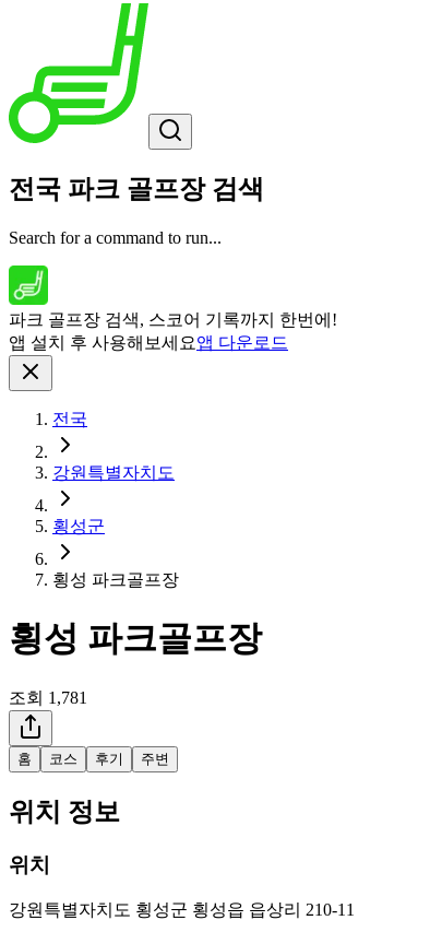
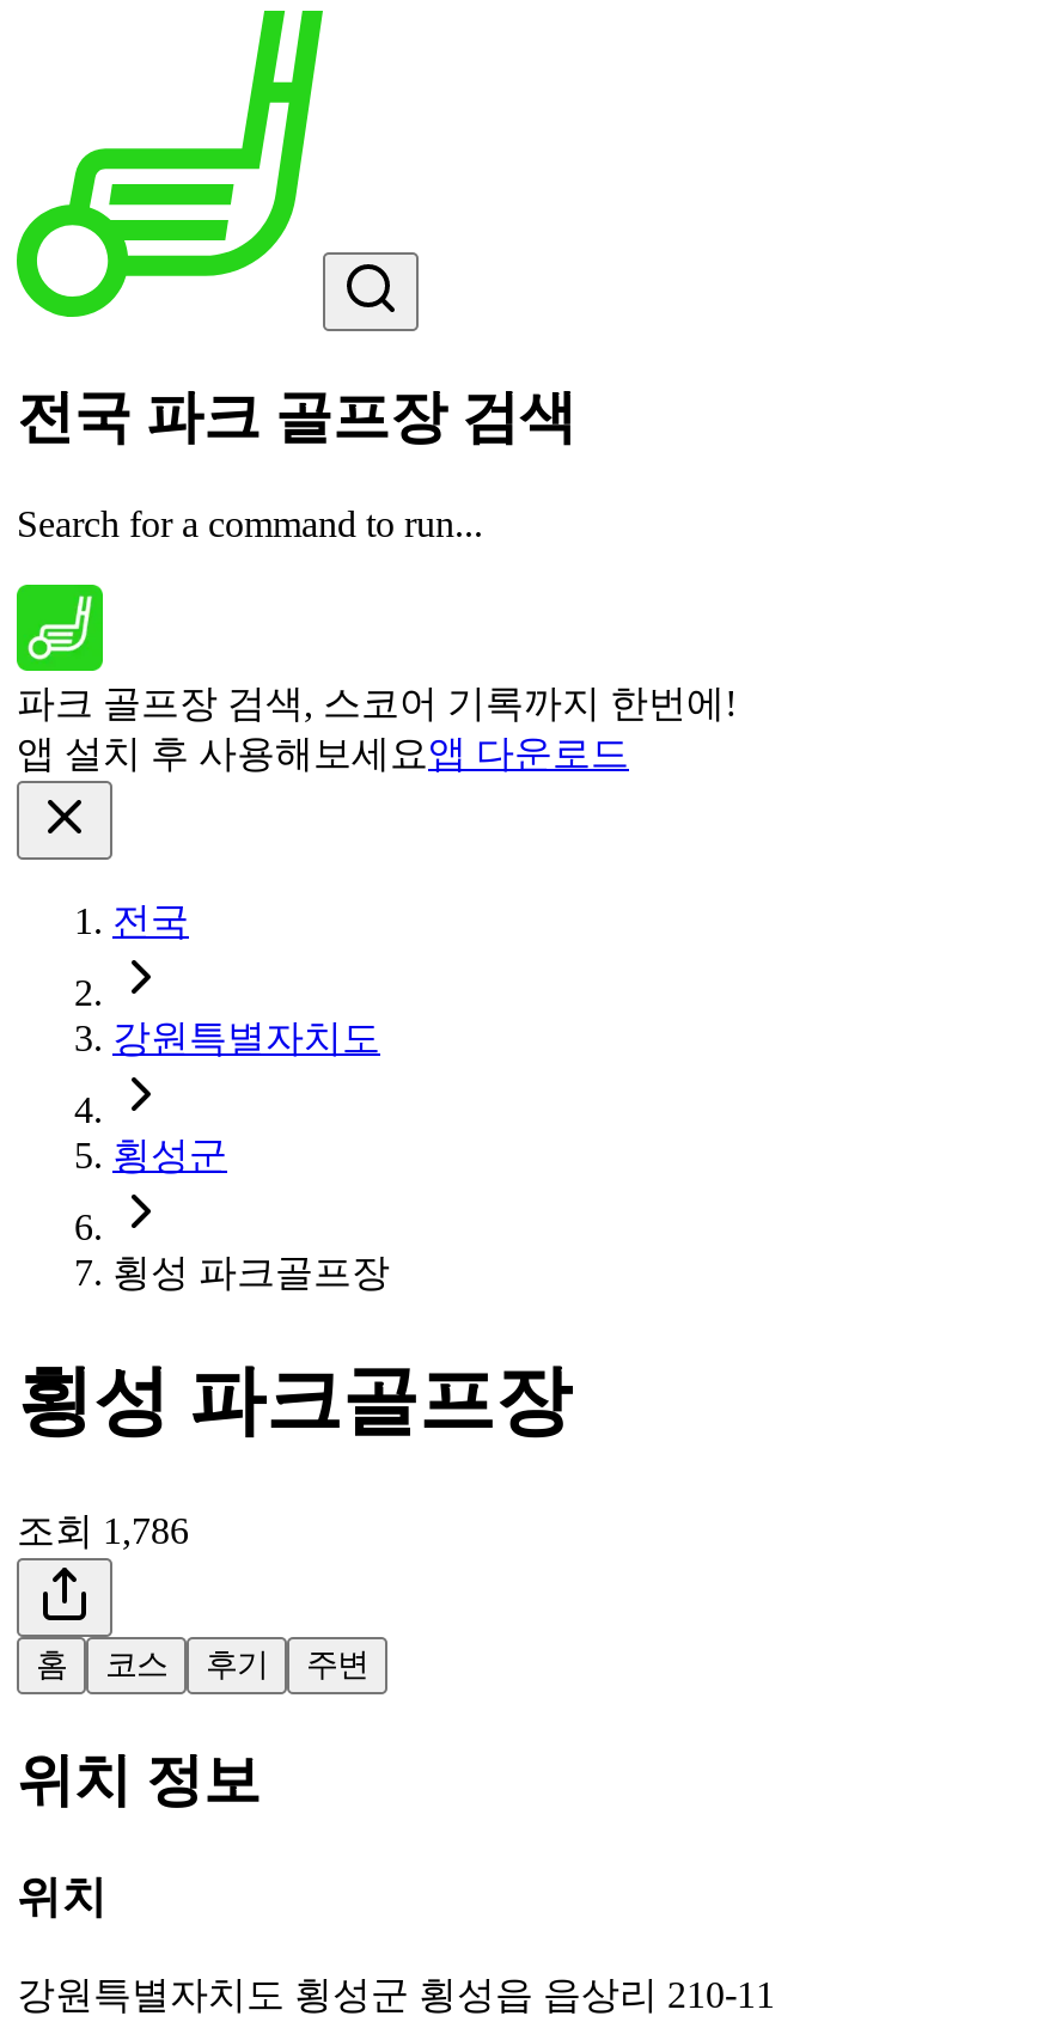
[9,688,87,707] 조회 1,781 -> [17,1510,189,1550] 조회 1,786

